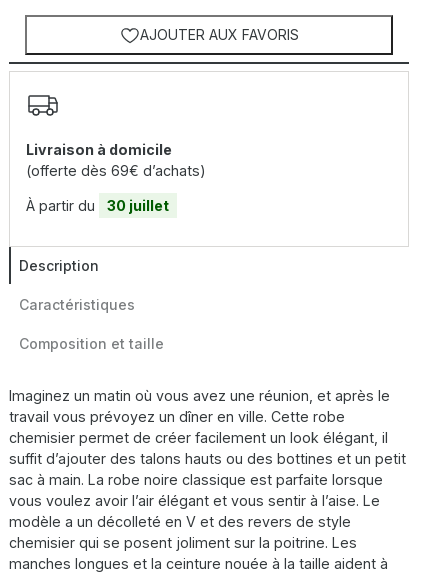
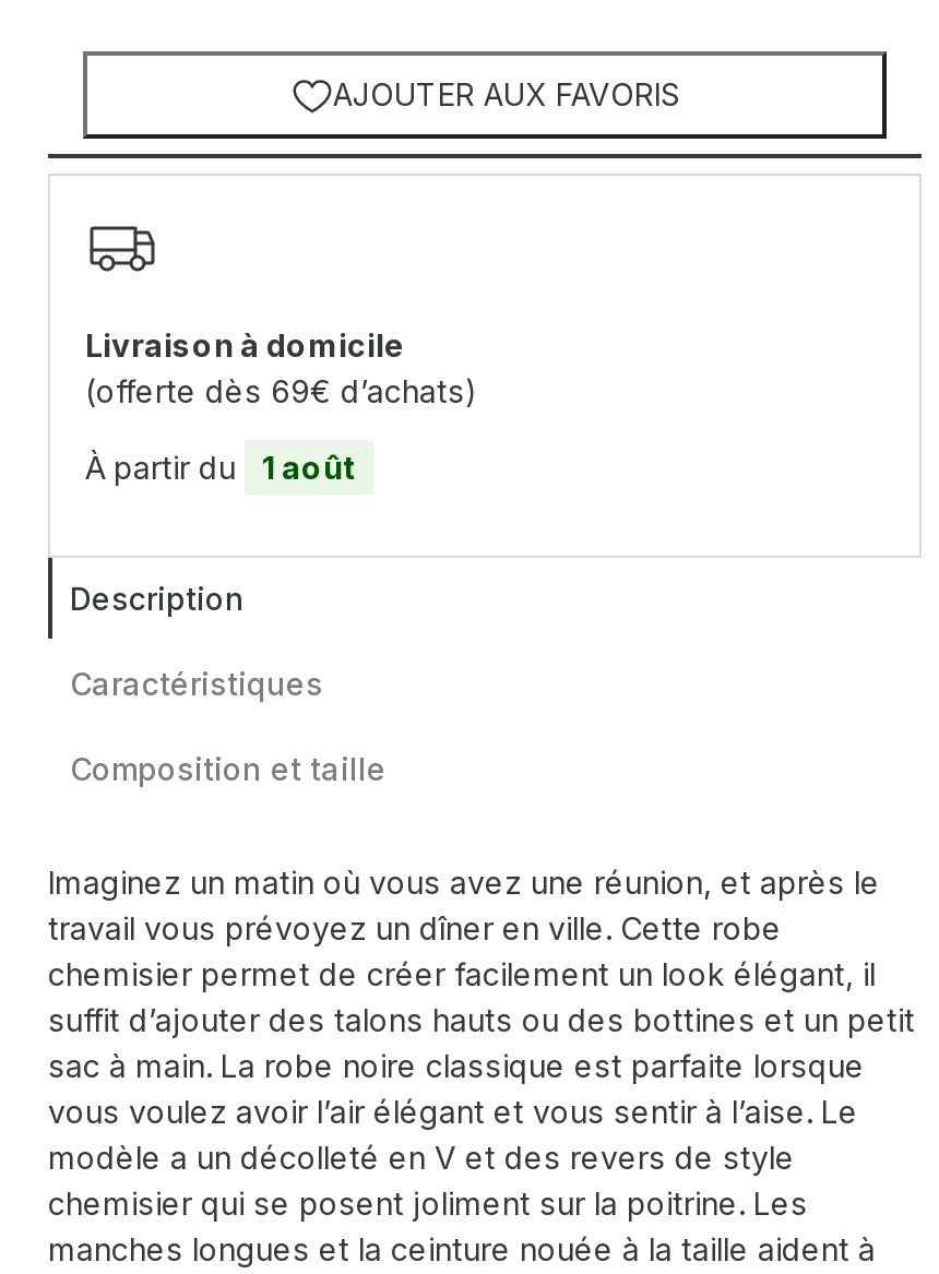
[26,197,169,214] À partir du 30 juillet -> [85,449,356,486] À partir du 1 août

